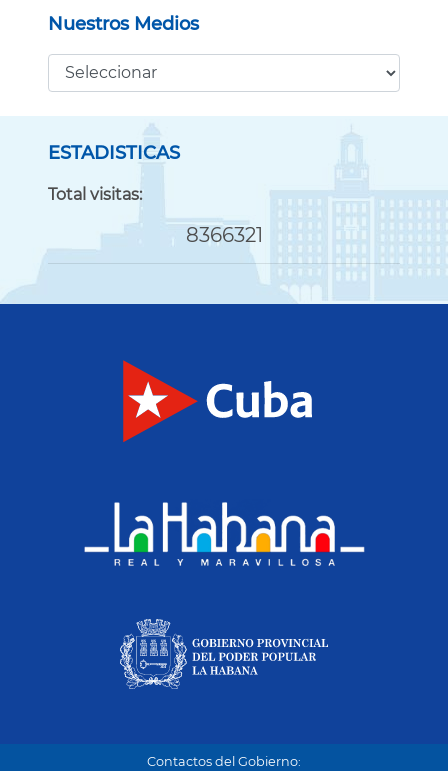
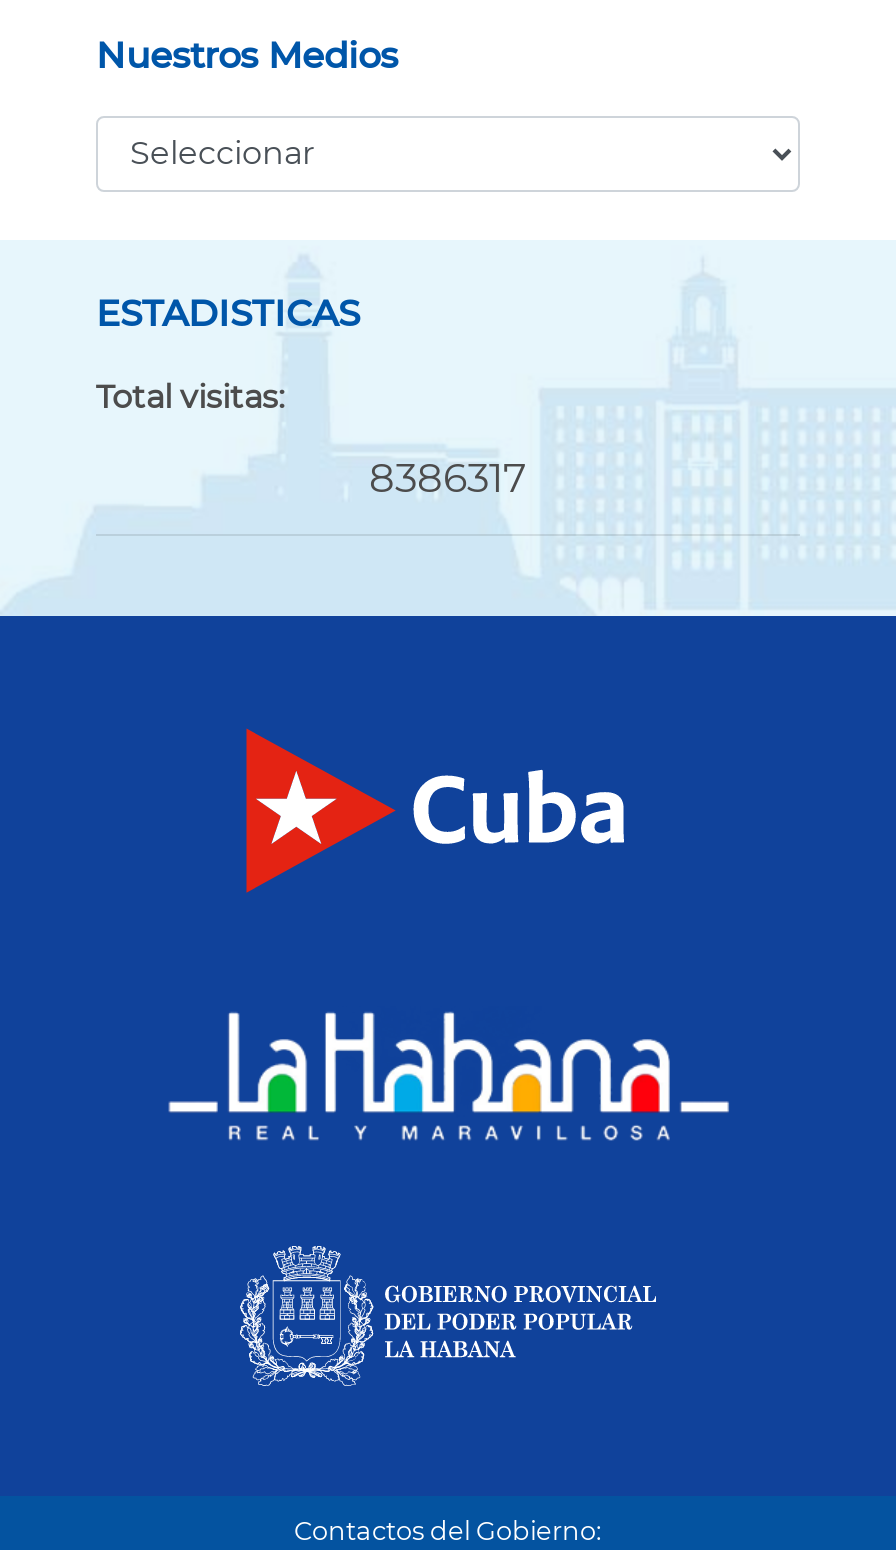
[185,223,262,247] 8366321 -> [369,453,527,501] 8386317

